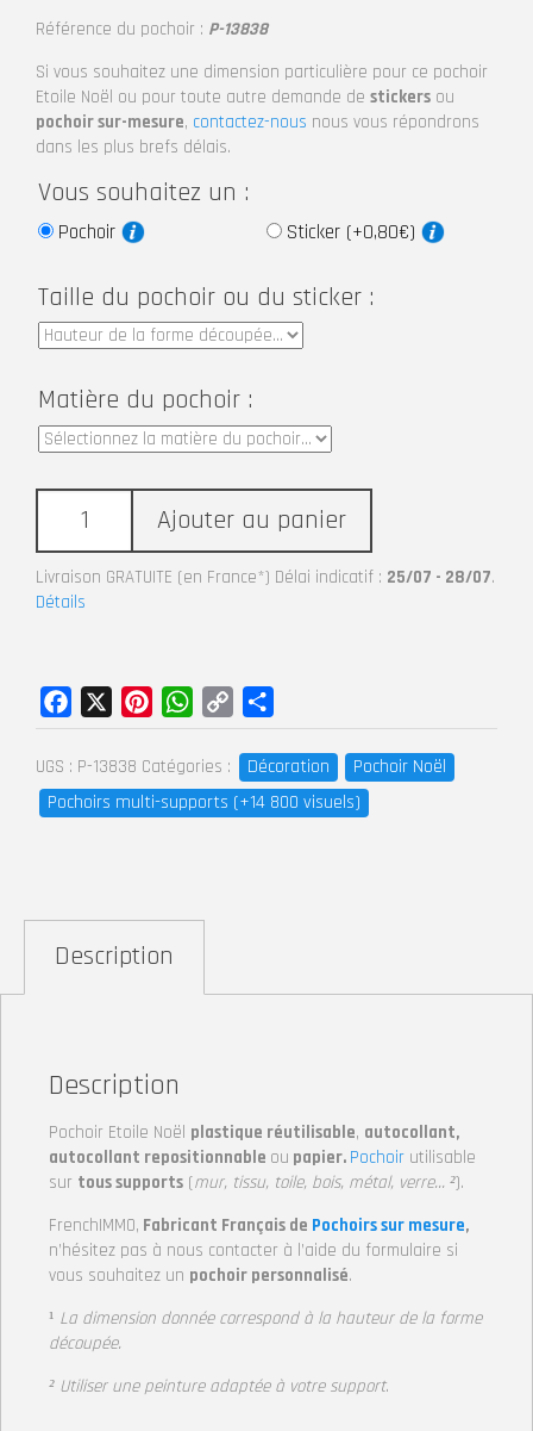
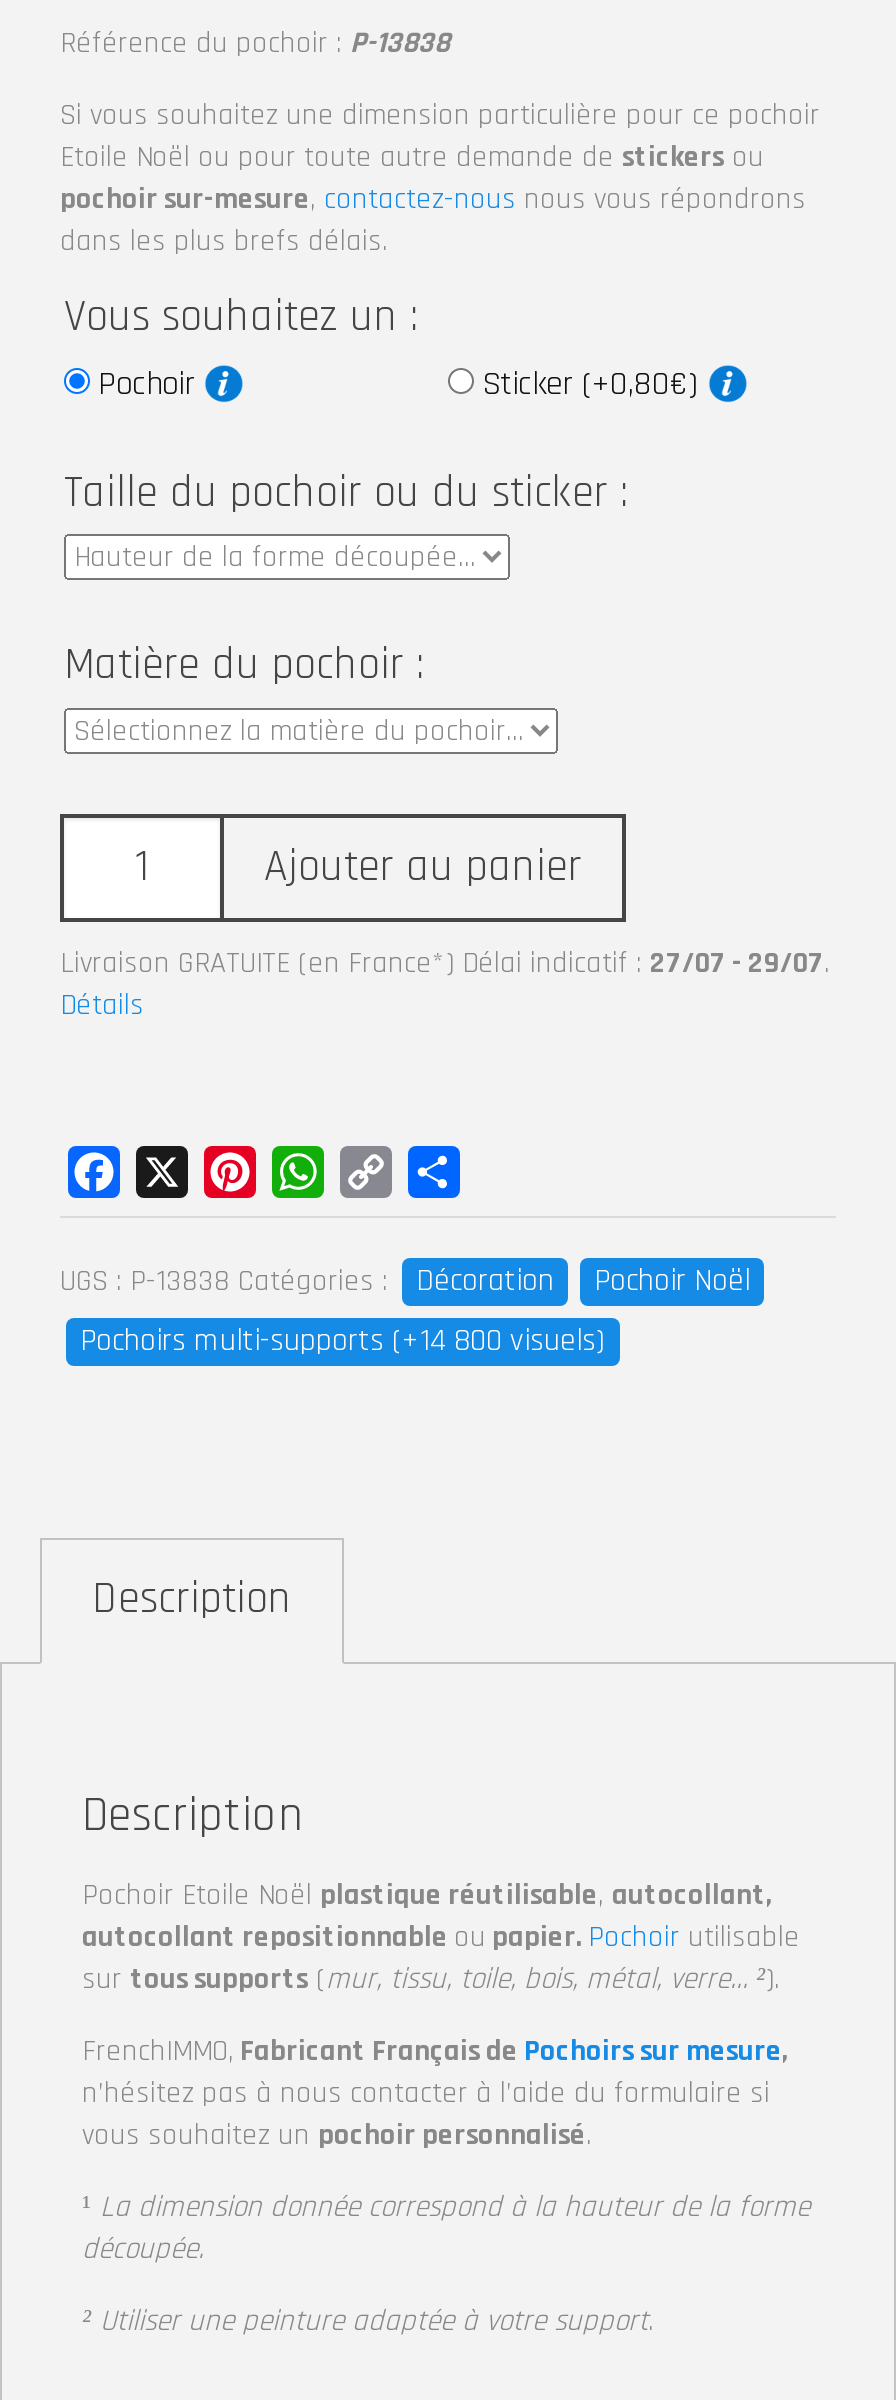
[36,565,495,588] Livraison GRATUITE (en France*) Délai indicatif : 25/07 - 28/07. -> [60,943,830,981] Livraison GRATUITE (en France*) Délai indicatif : 27/07 - 29/07.

